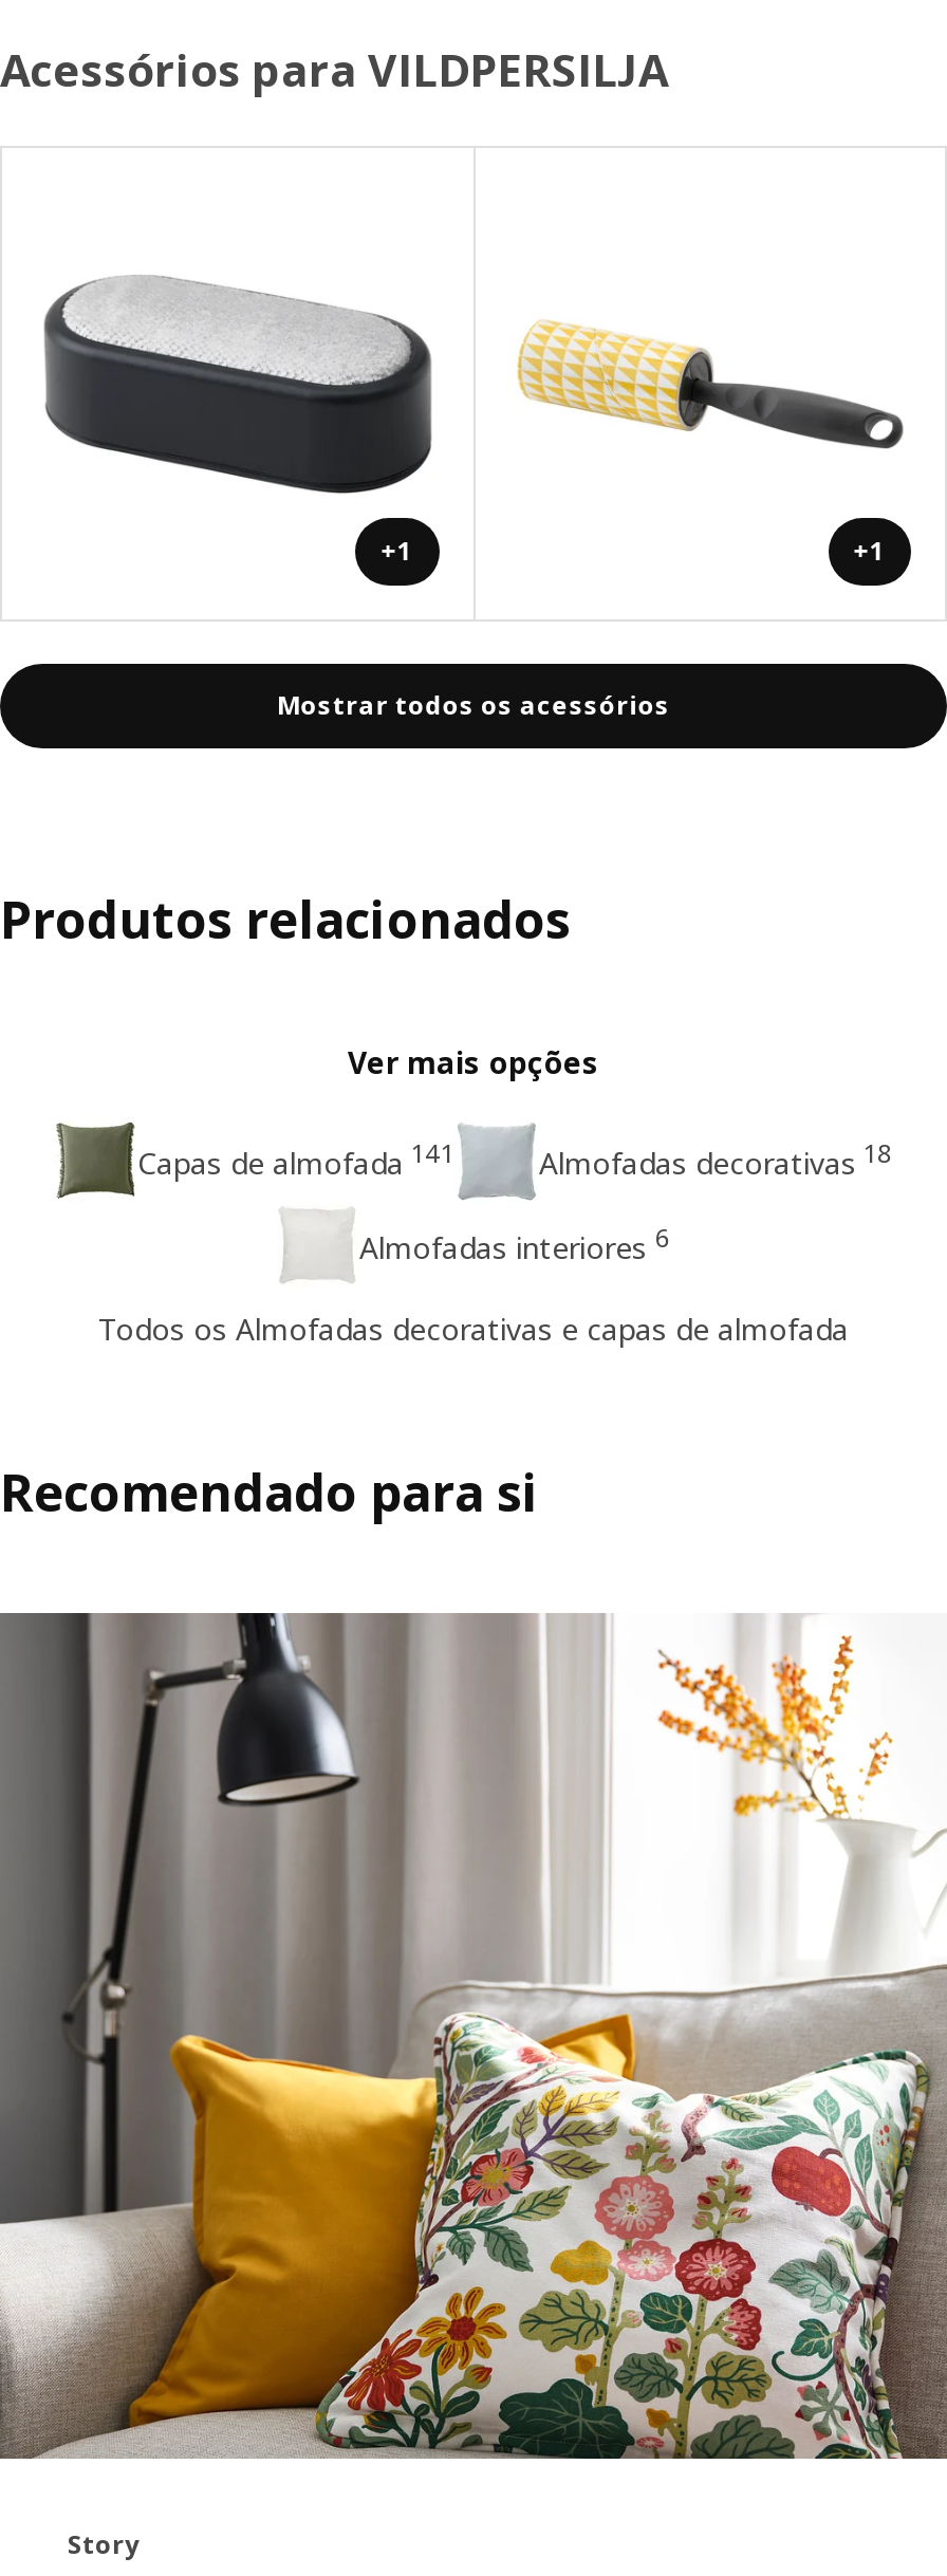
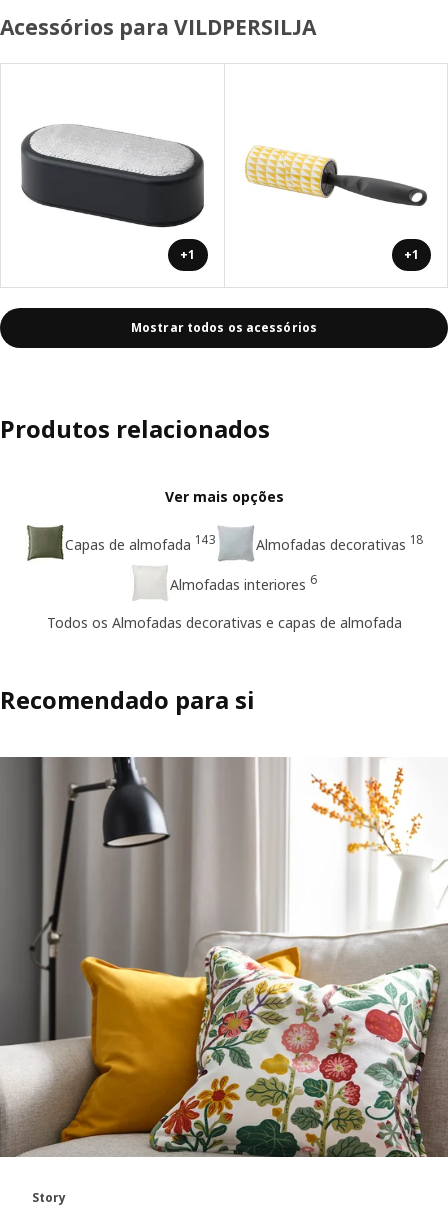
[137,1135,454,1183] Capas de almofada 141 -> [64,531,215,553] Capas de almofada 143

